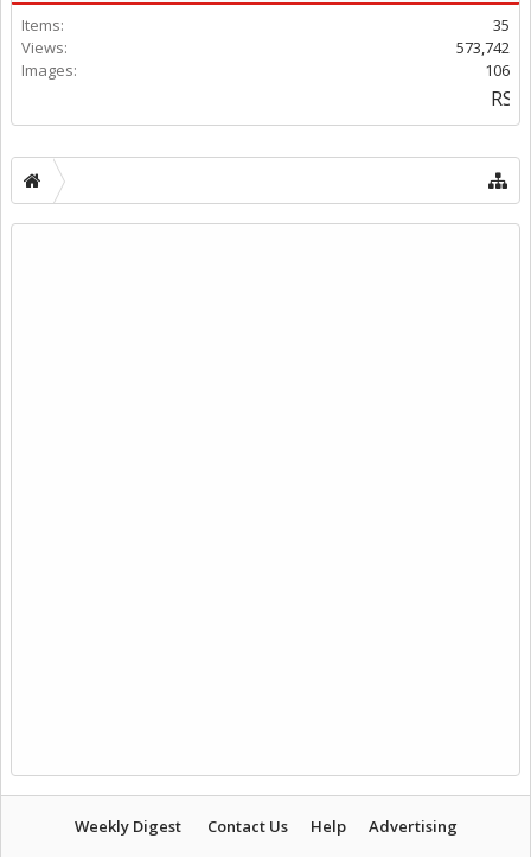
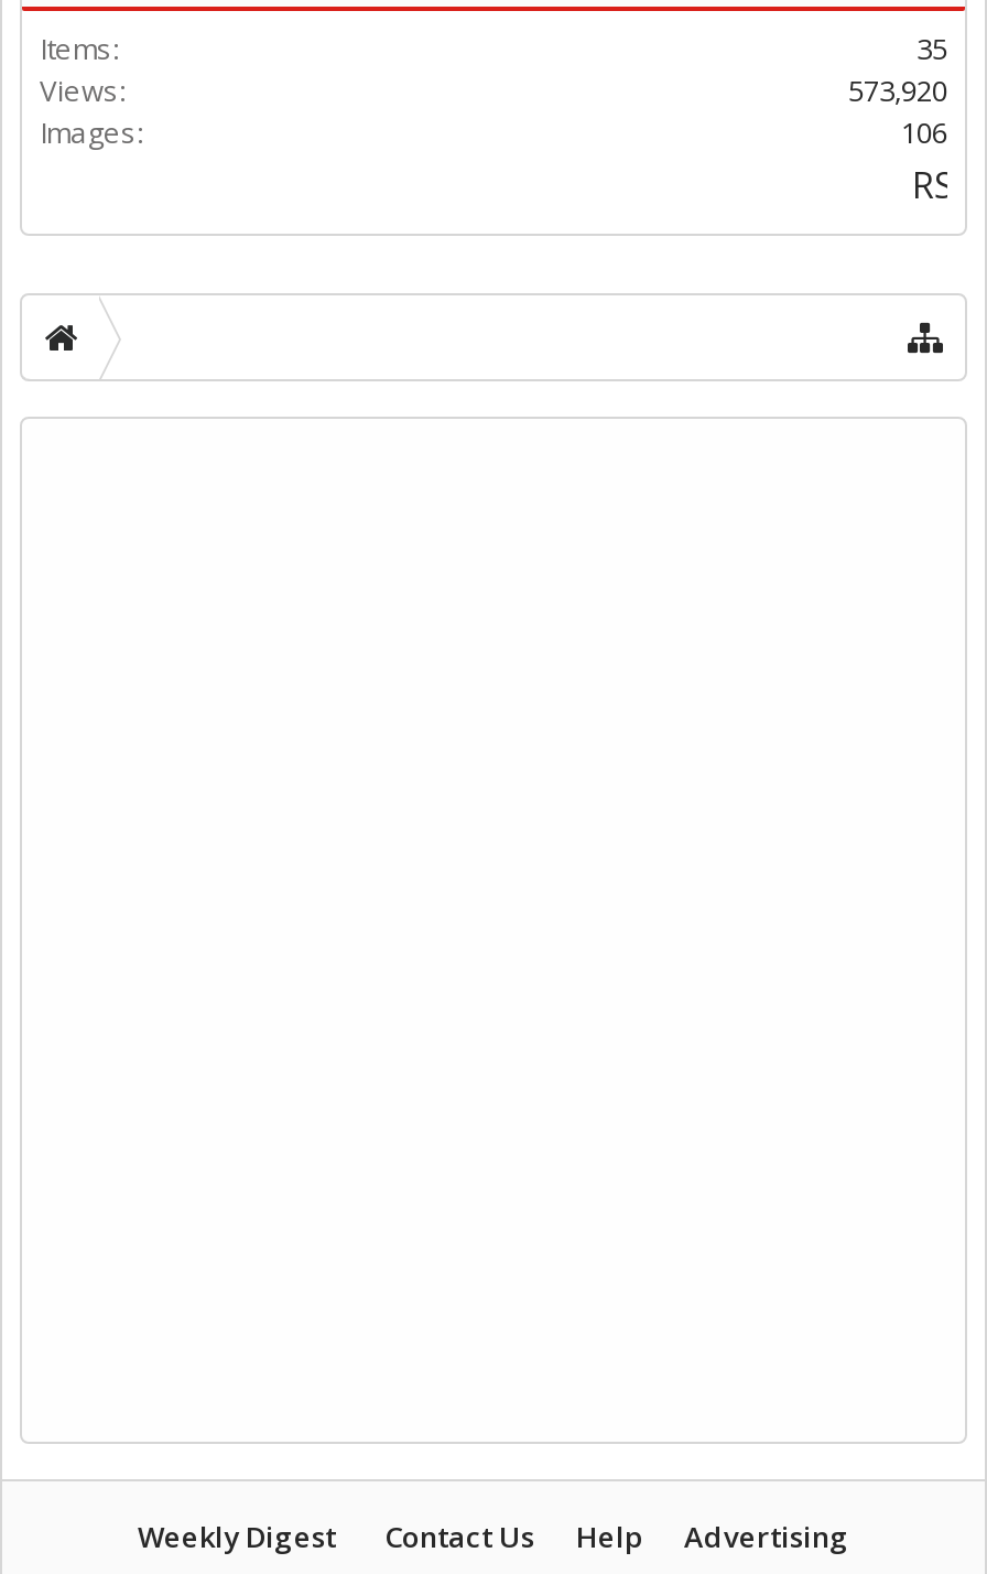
[456,37,510,58] 573,742 -> [848,71,947,110] 573,920

